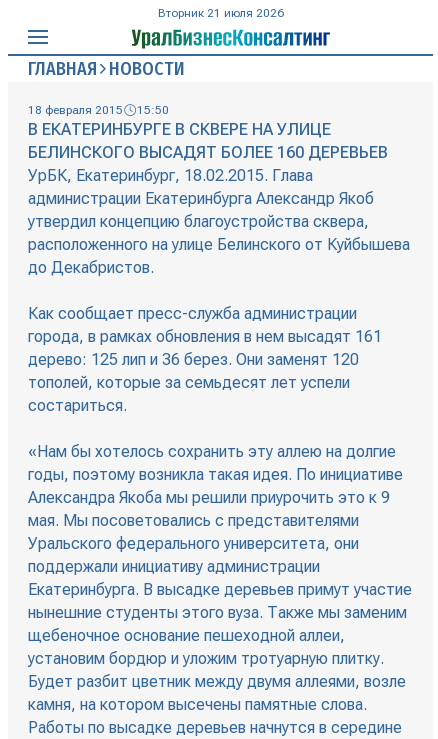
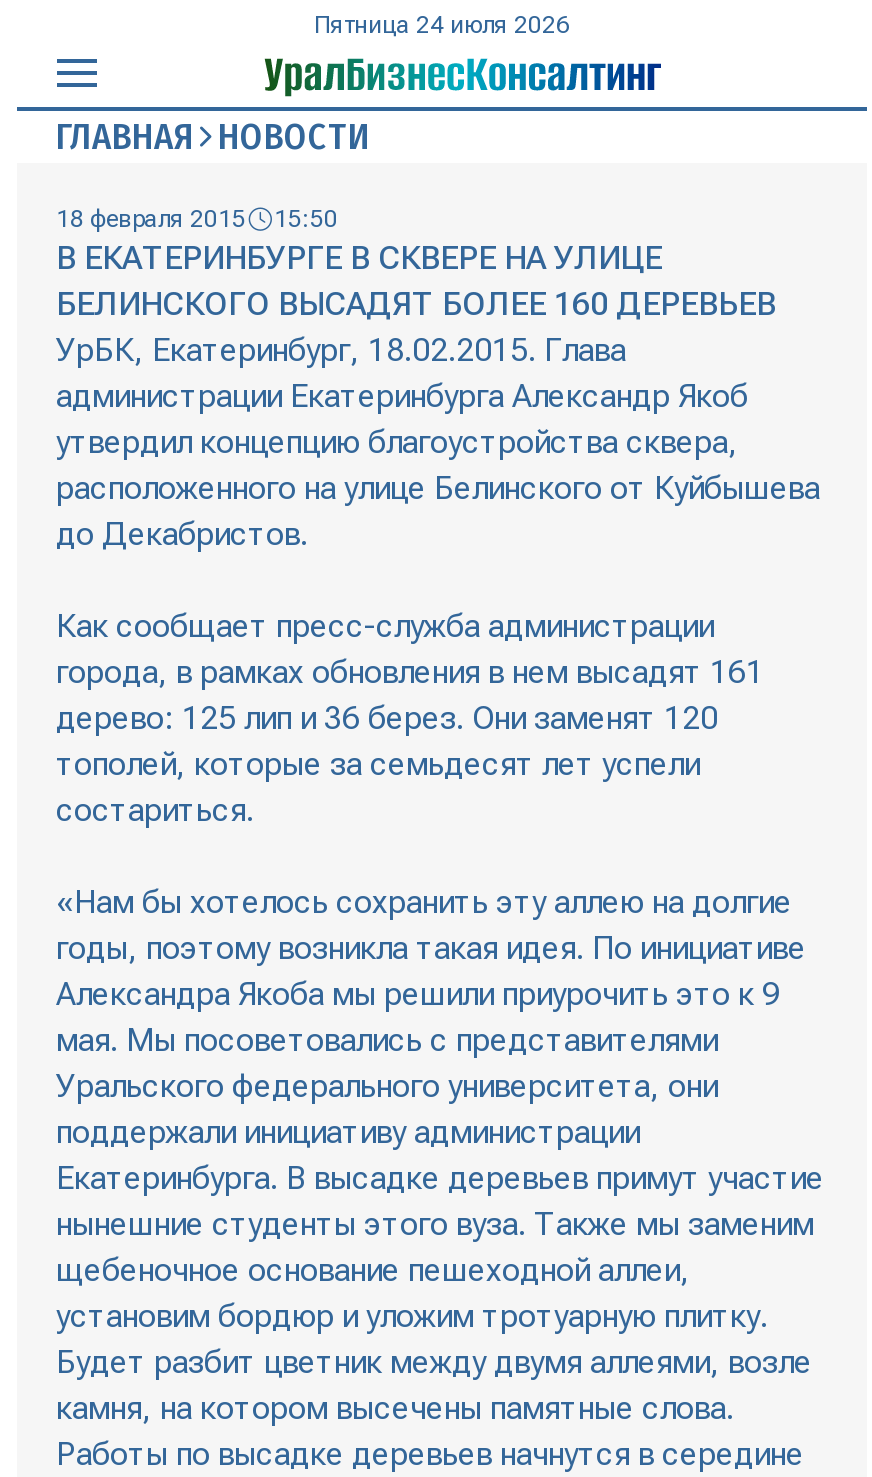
[157,6,283,20] Вторник 21 июля 2026 -> [313,11,569,39] Пятница 24 июля 2026

